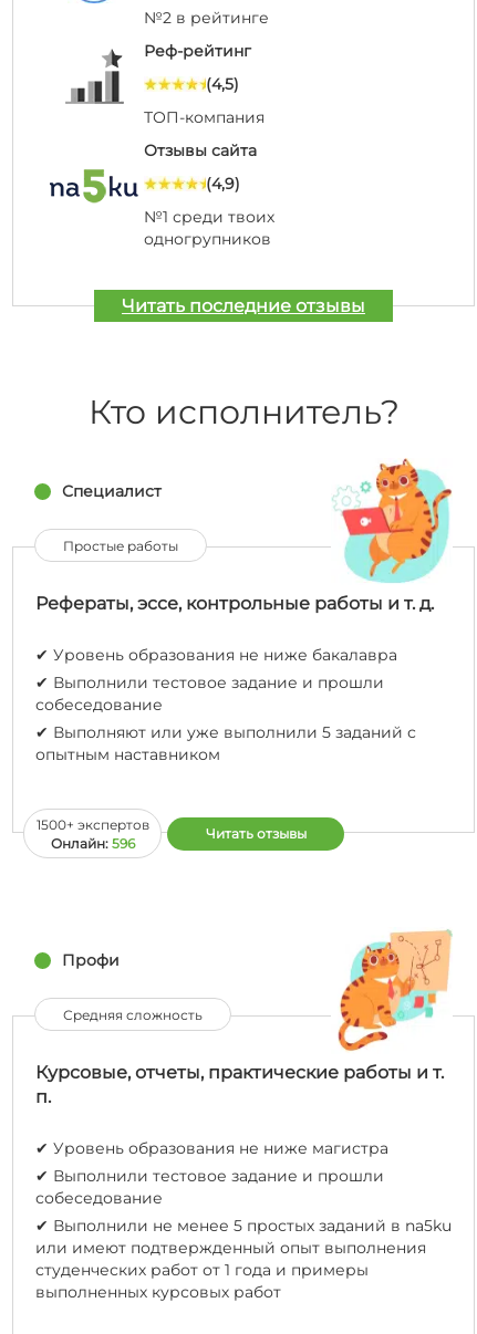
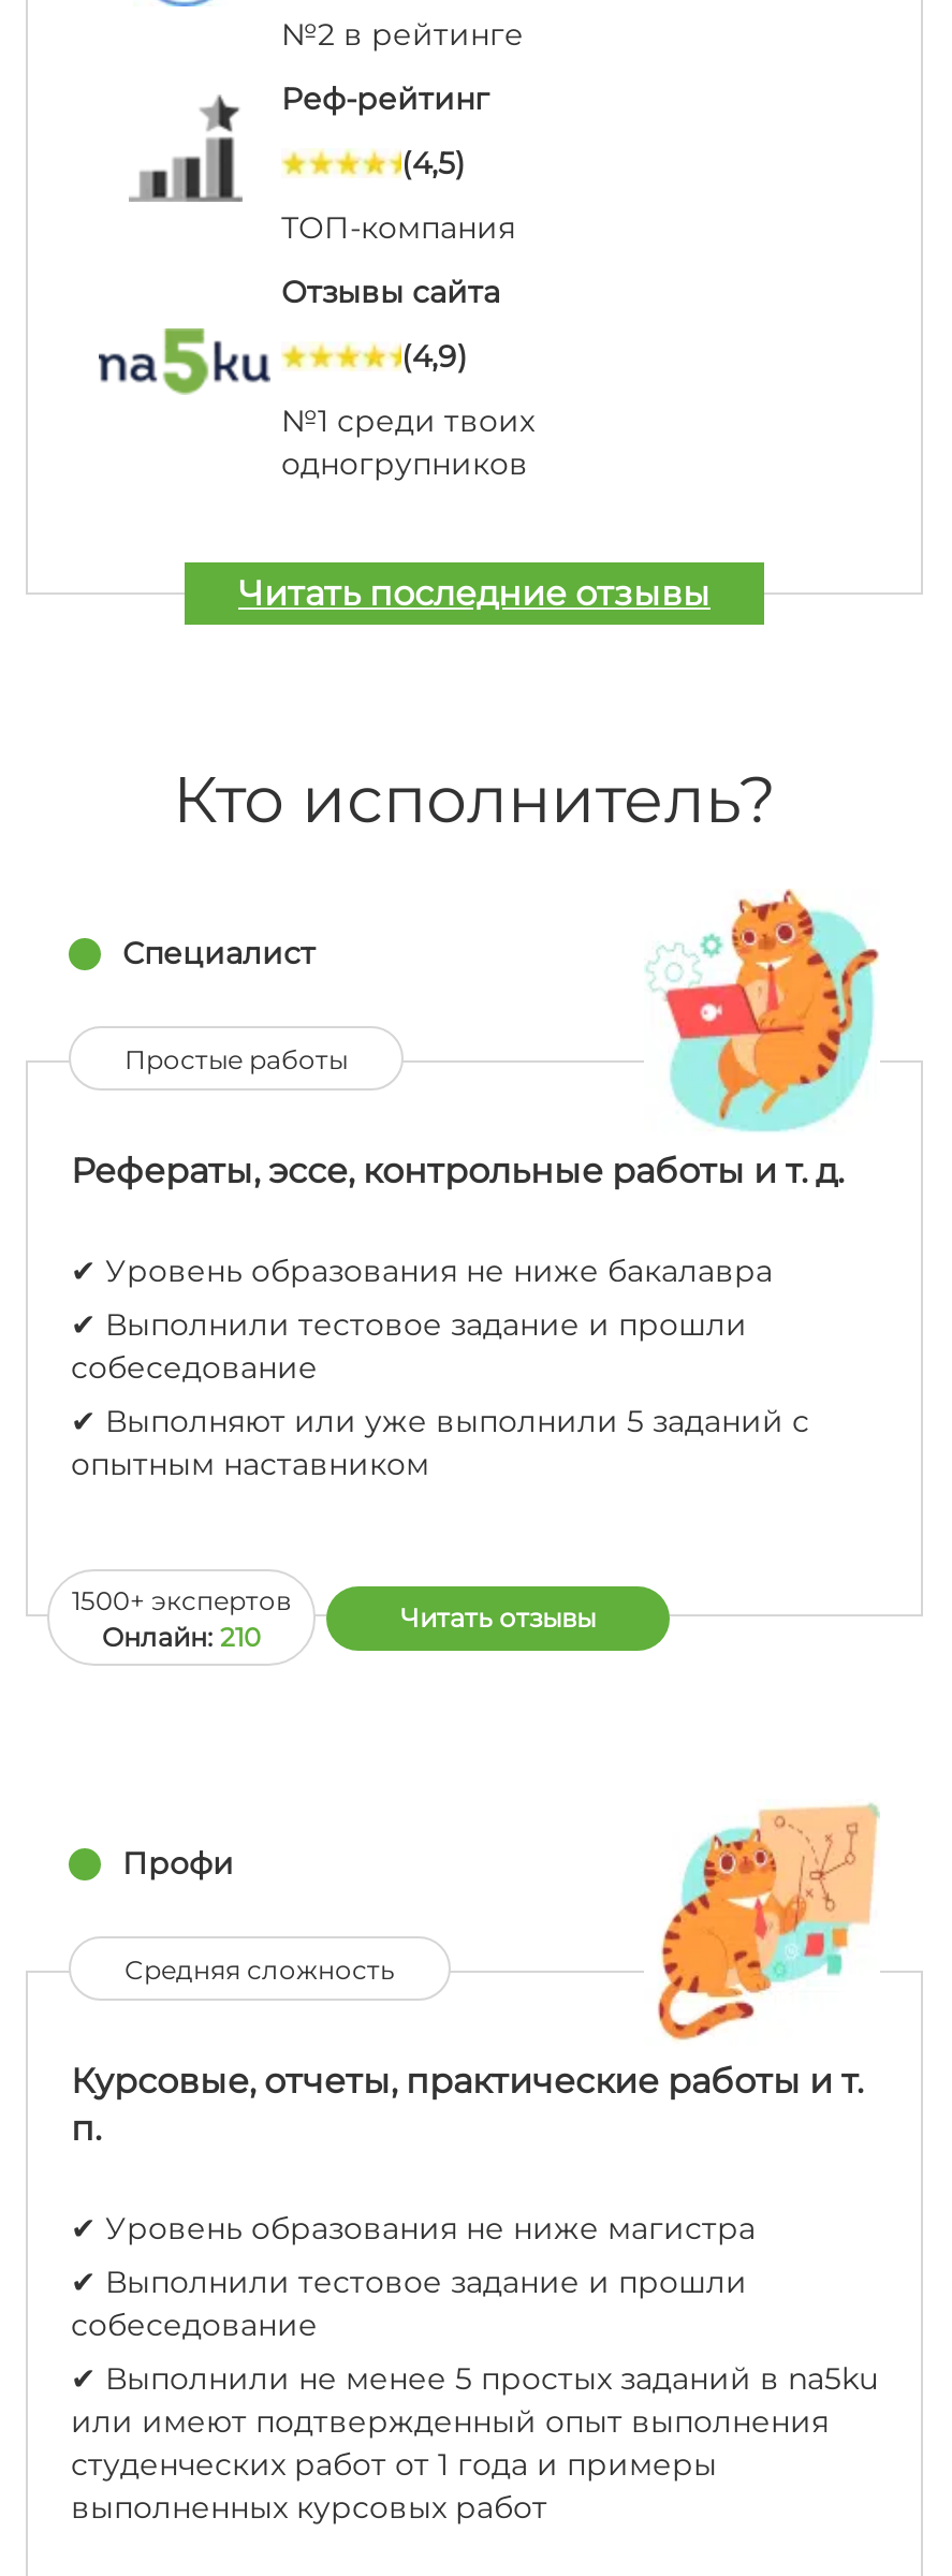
[50,835,134,852] Oнлайн: 596 -> [102,1621,261,1653] Oнлайн: 210

